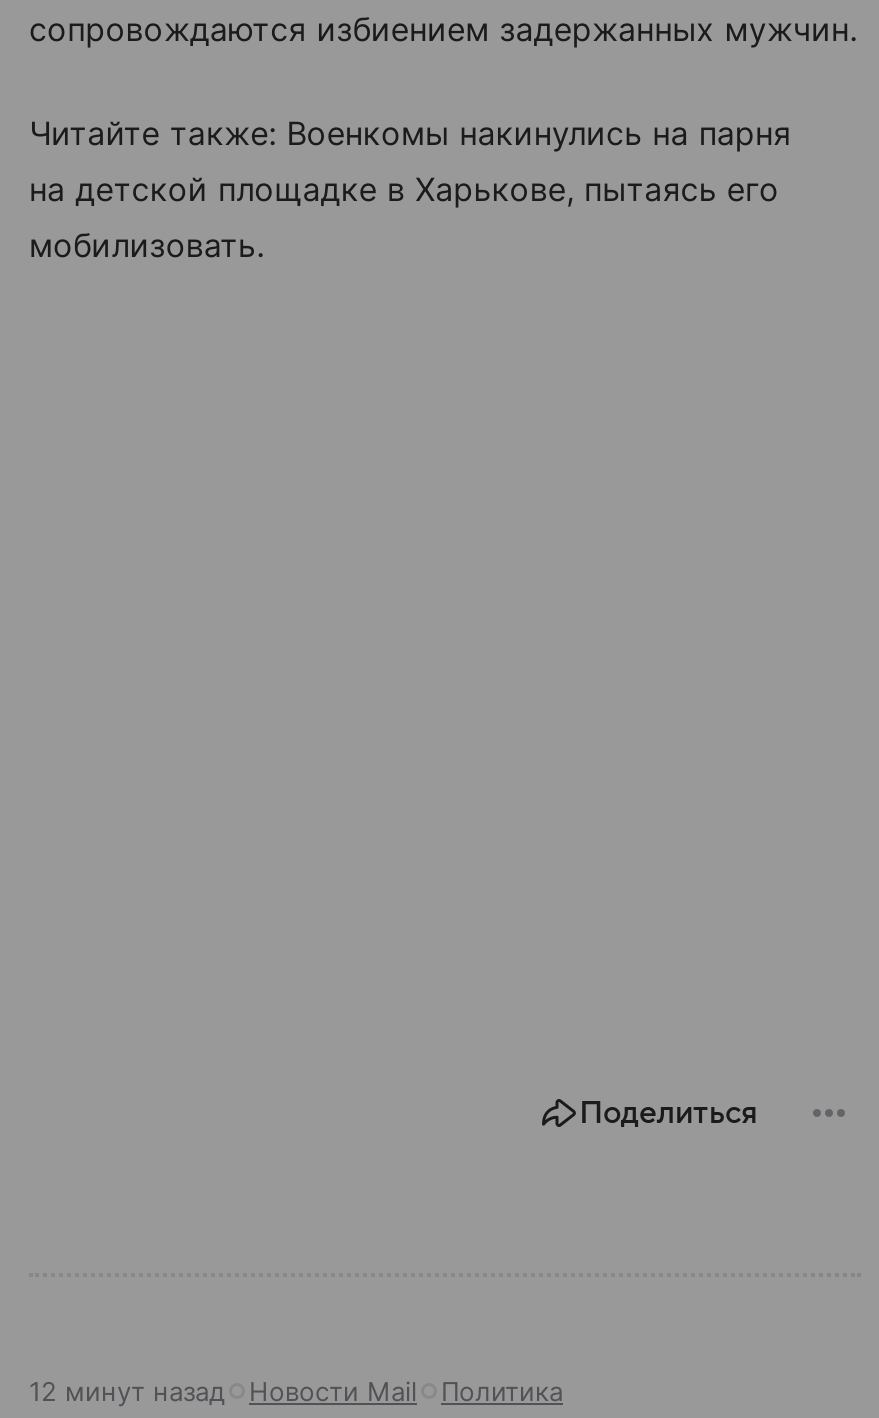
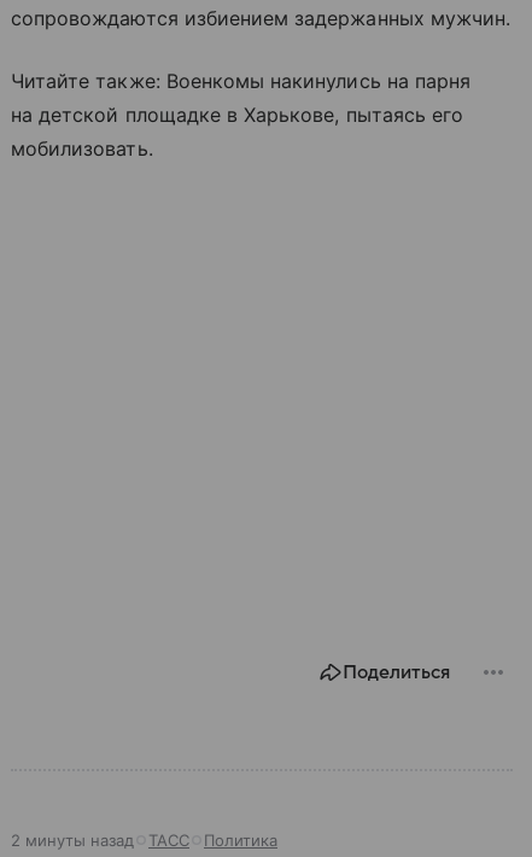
[29,1375,417,1407] 12 минут назад | Новости Mail -> [11,830,189,850] 2 минуты назад | ТАСС

